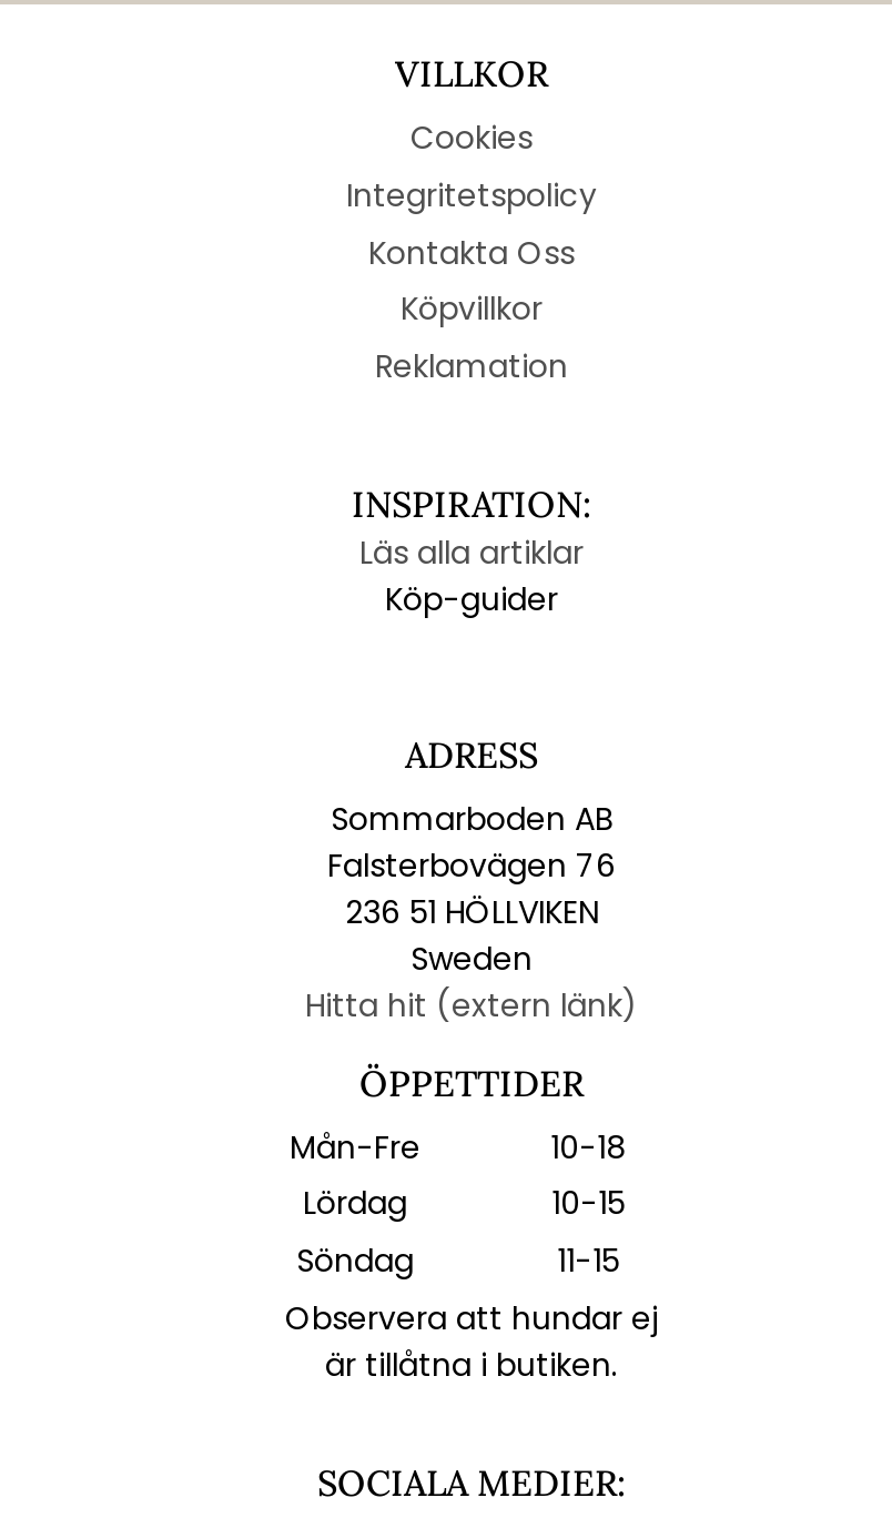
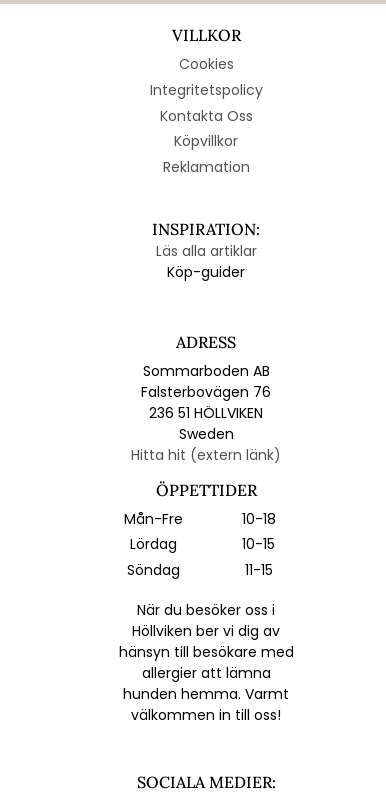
[285,1295,658,1386] Observera att hundar ej | är tillåtna i butiken. -> [118,600,293,725] När du besöker oss i | Höllviken ber vi dig av | hänsyn till besökare med | allergier att lämna | hunden hemma. Varmt | välkommen in till oss!

